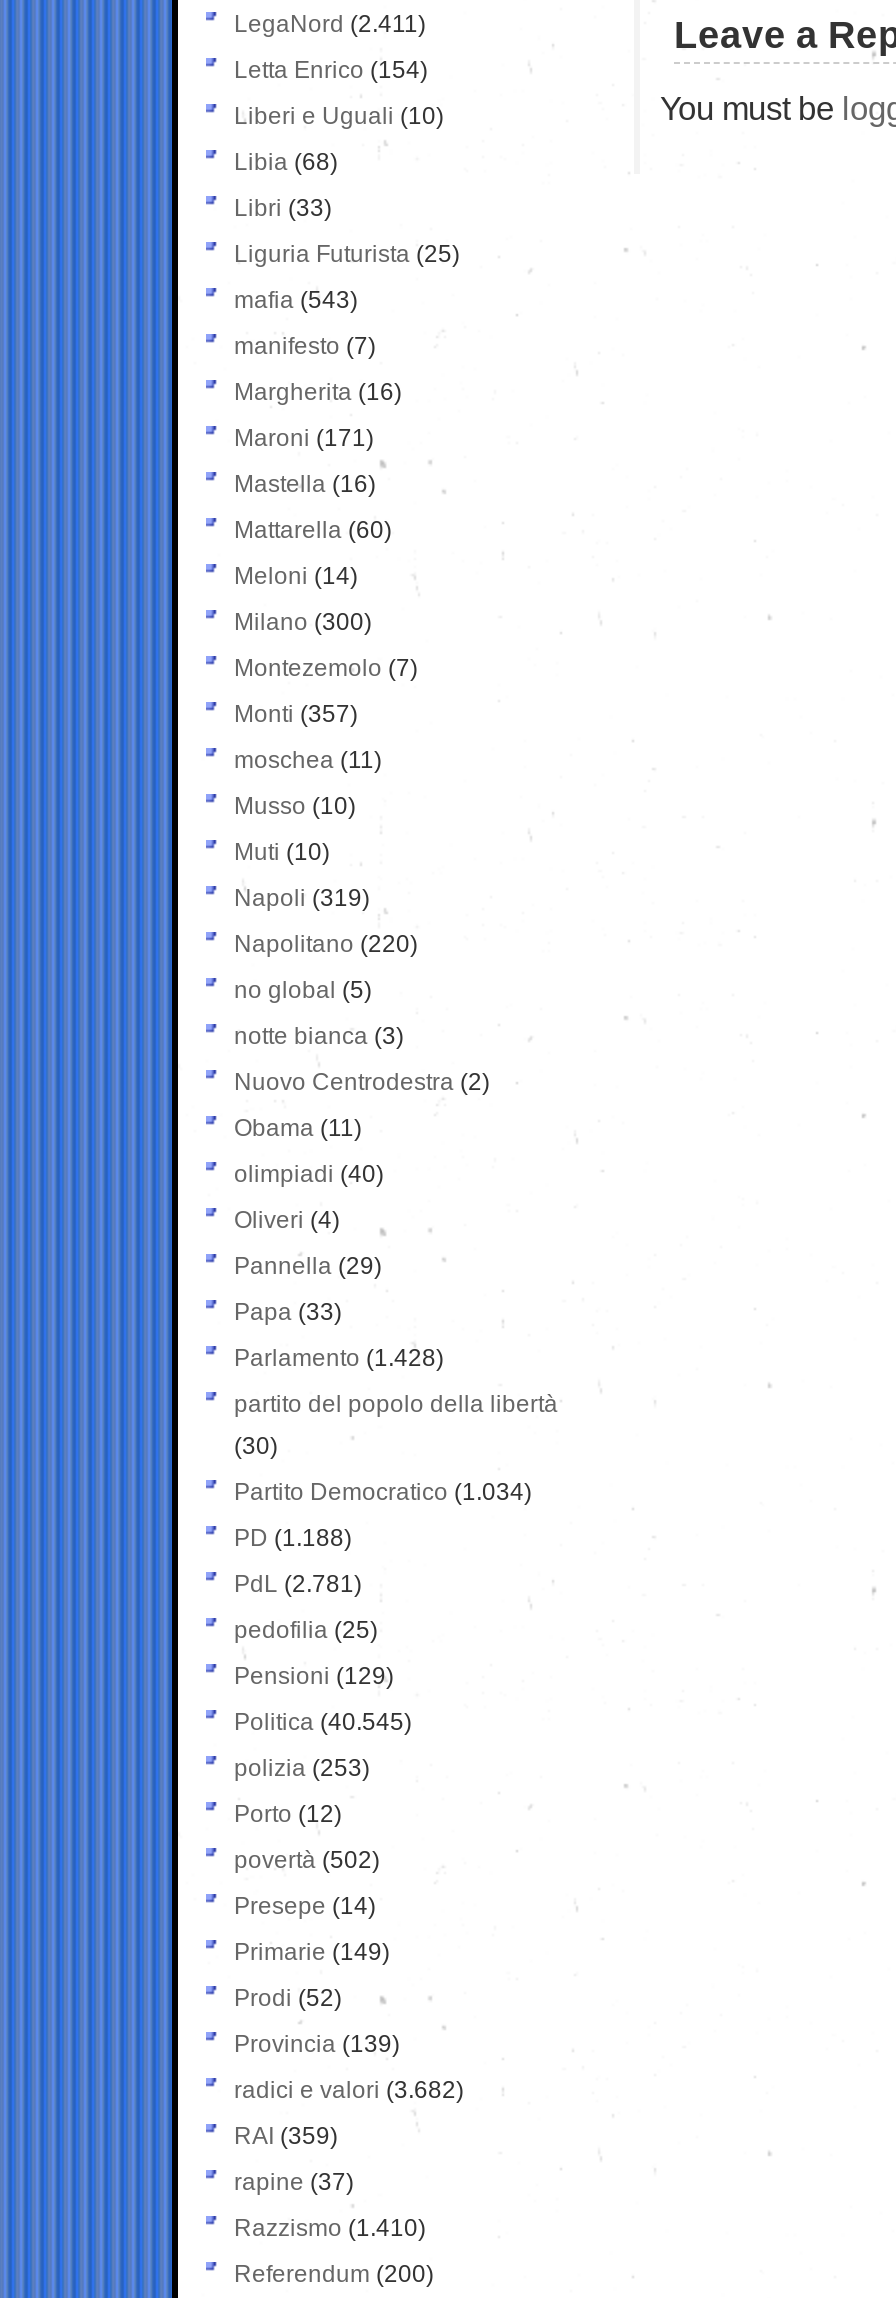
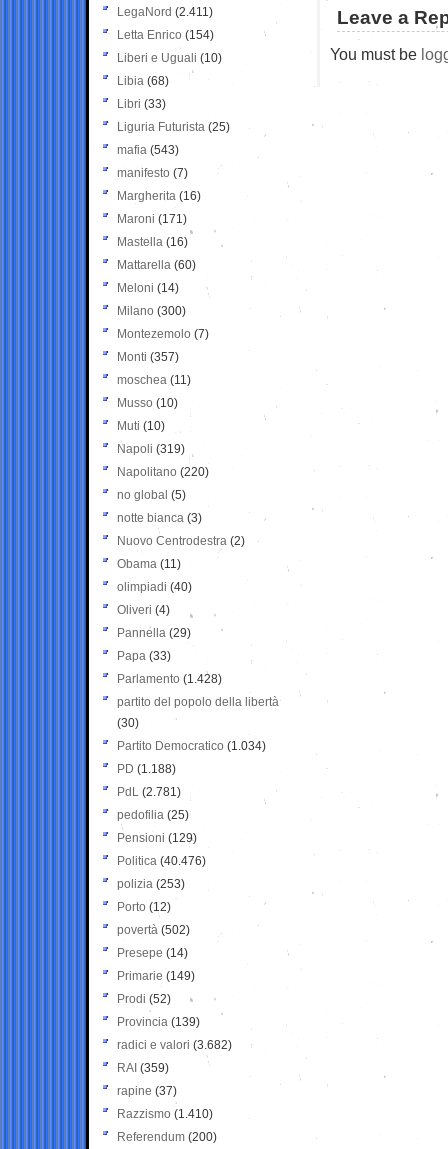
[234,1708,412,1736] Politica (40.545) -> [117,854,206,868] Politica (40.476)

